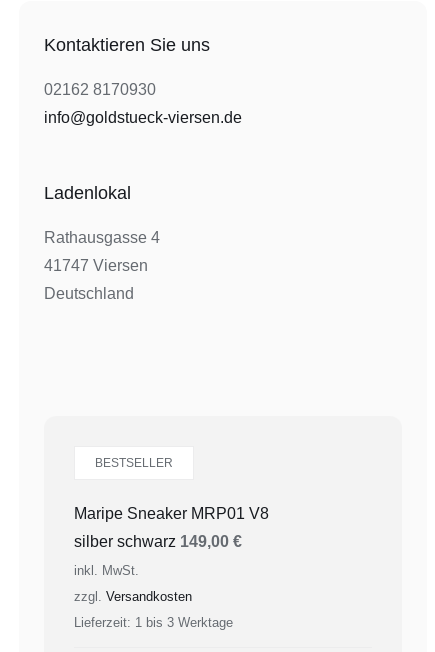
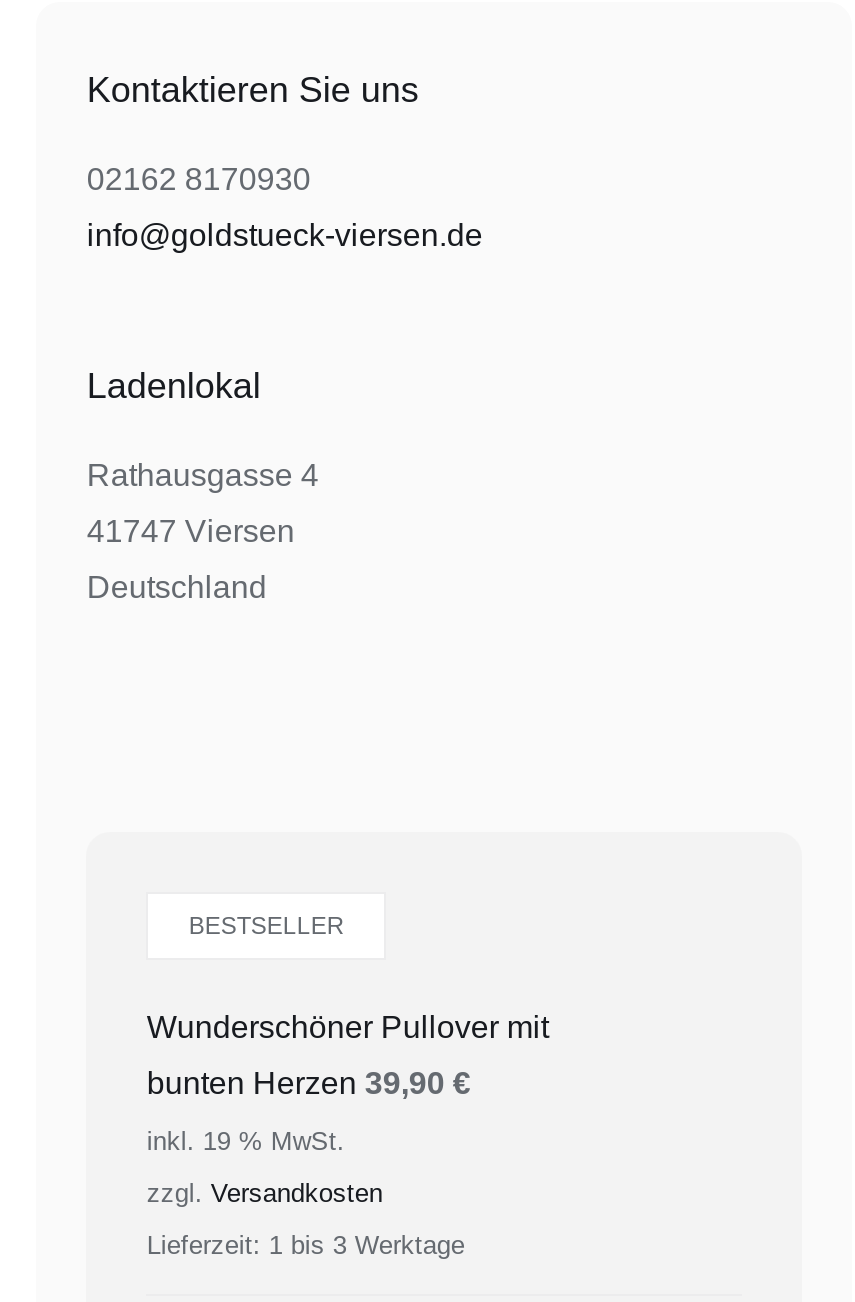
[74,505,269,522] Maripe Sneaker MRP01 V8 -> [147,1009,549,1043] Wunderschöner Pullover mit
[74,533,242,550] silber schwarz 149,00 € -> [147,1065,471,1099] bunten Herzen 39,90 €
[74,563,139,578] inkl. MwSt. -> [147,1126,345,1156] inkl. 19 % MwSt.

